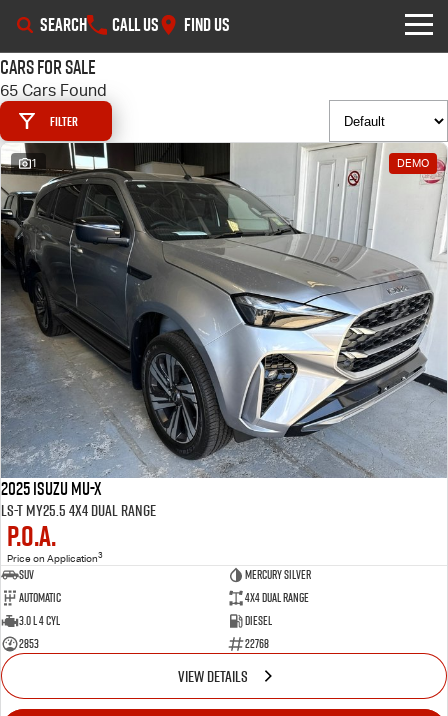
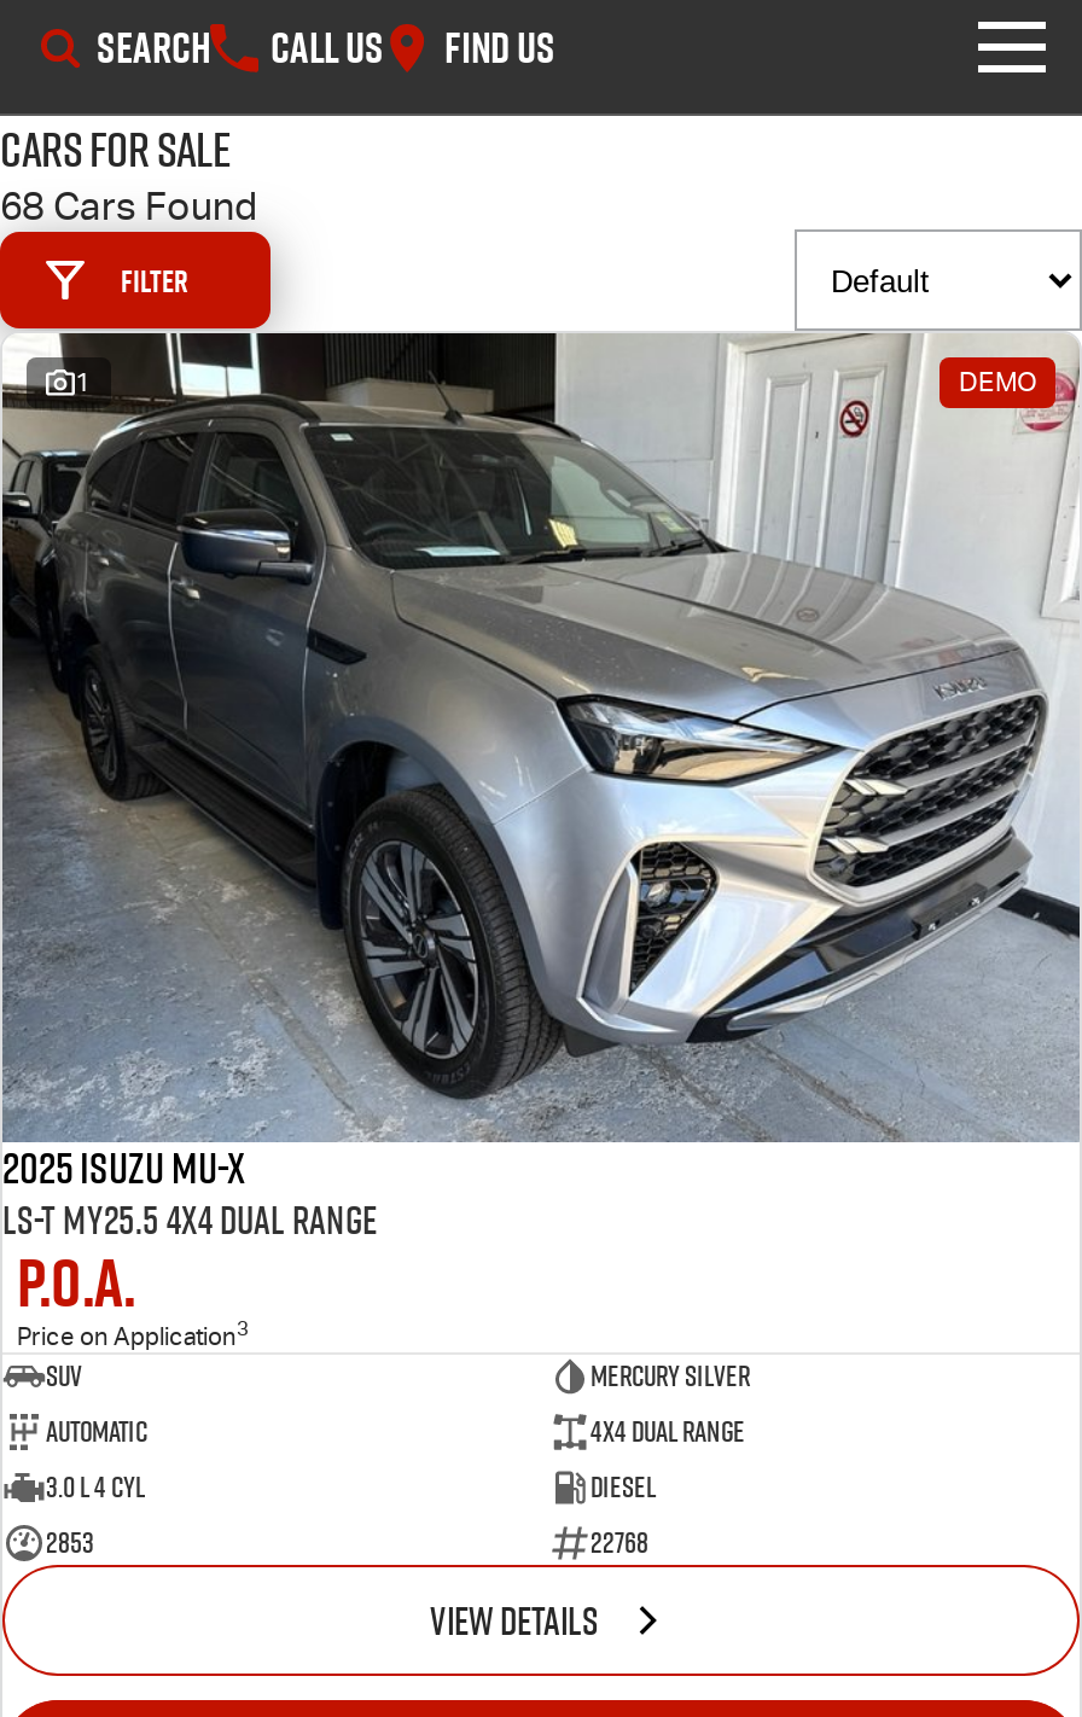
[0,81,107,100] 65 Cars Found -> [0,184,258,229] 68 Cars Found

